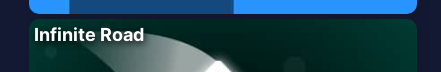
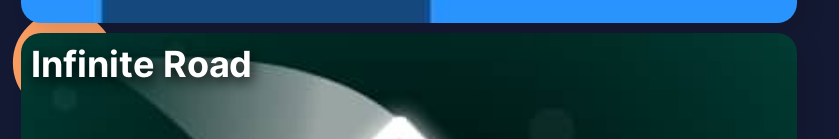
[25,13,70,46] [image] -> [11,21,107,89] [image]

